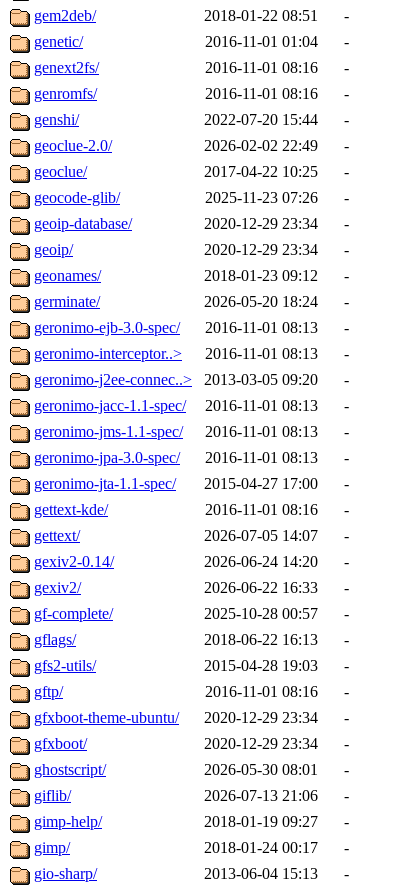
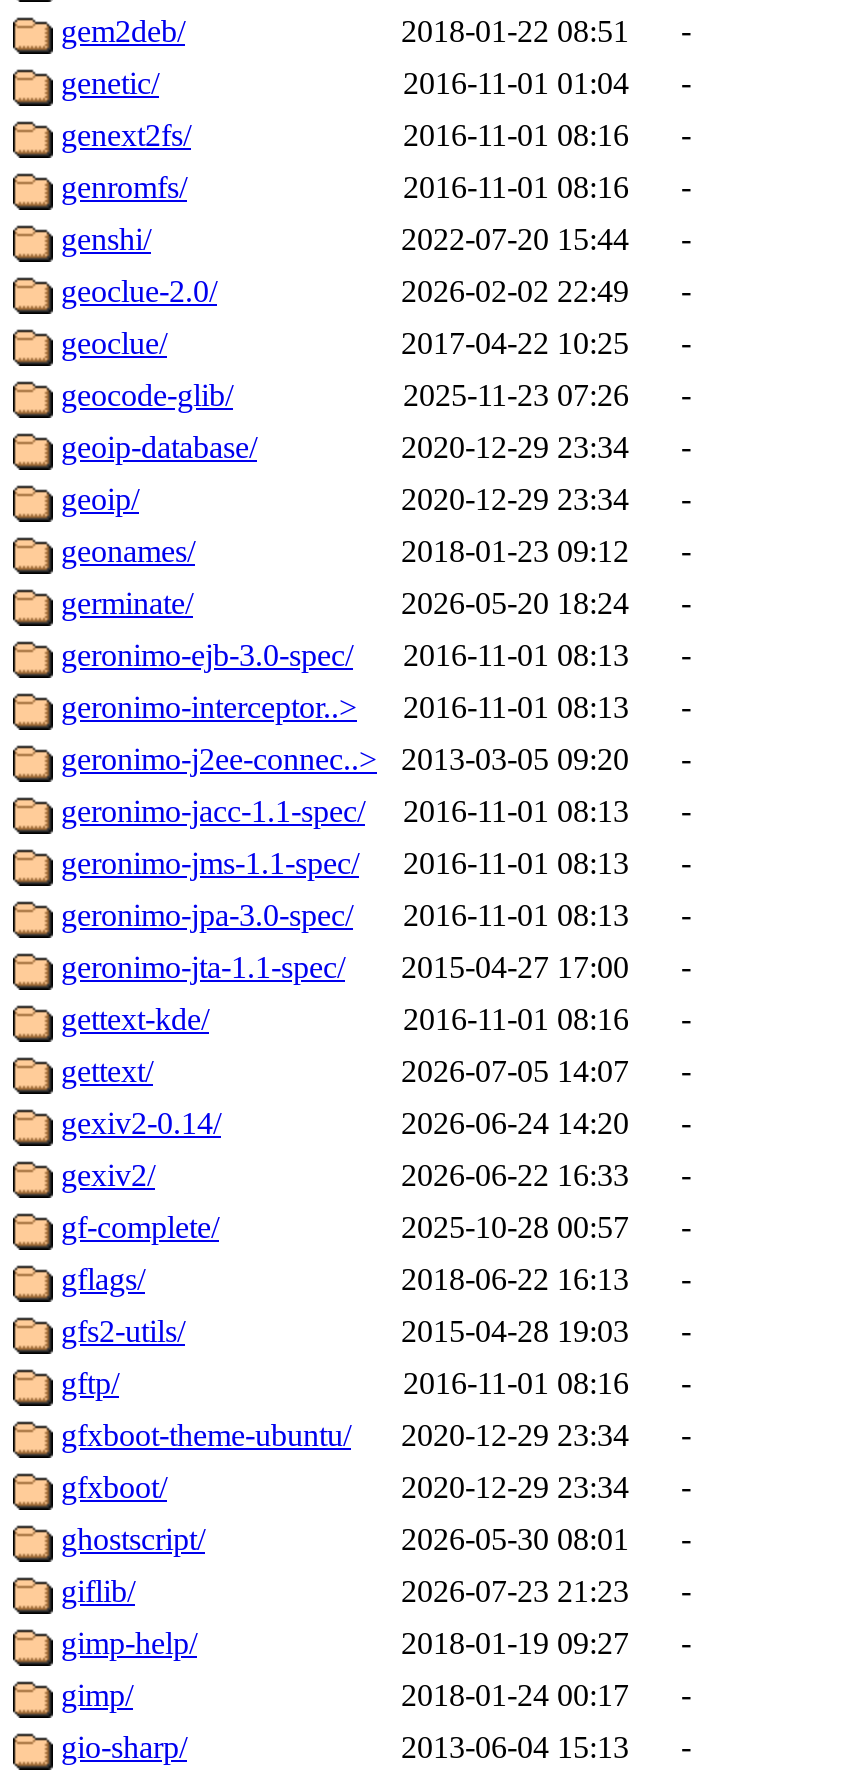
[204,787,318,804] 2026-07-13 21:06 -> [401,1575,629,1609] 2026-07-23 21:23

